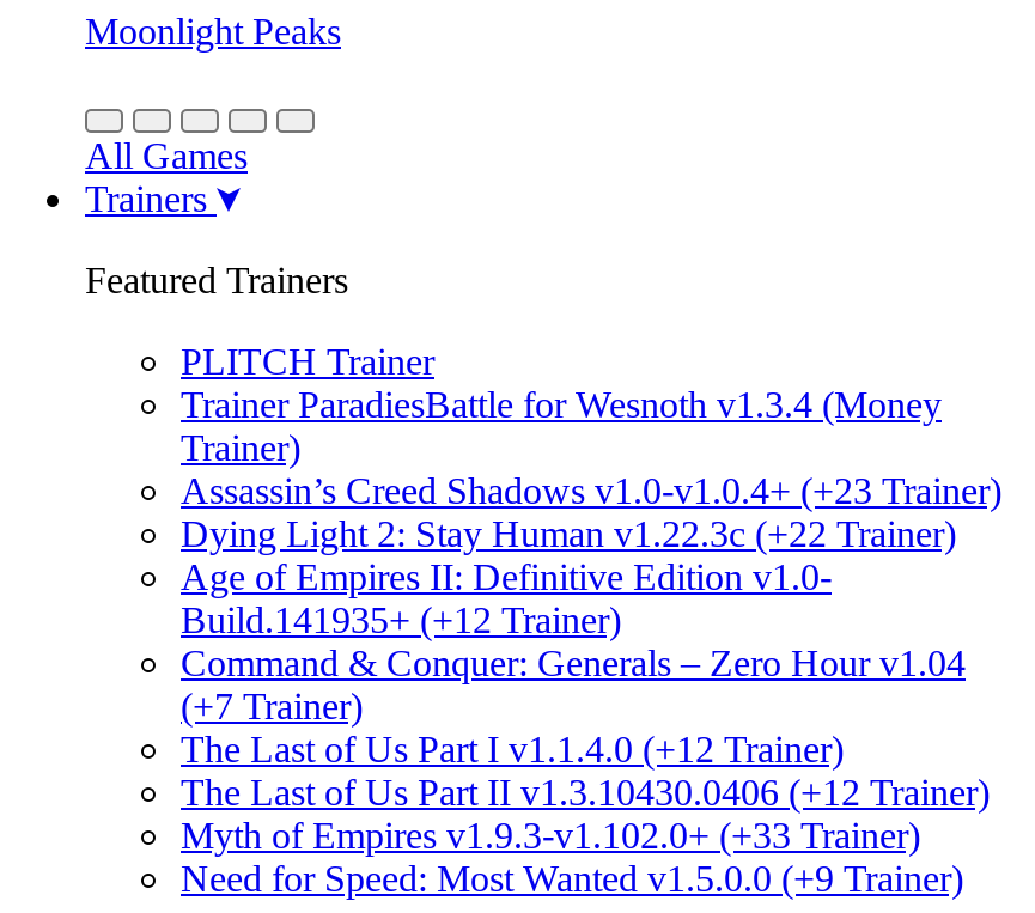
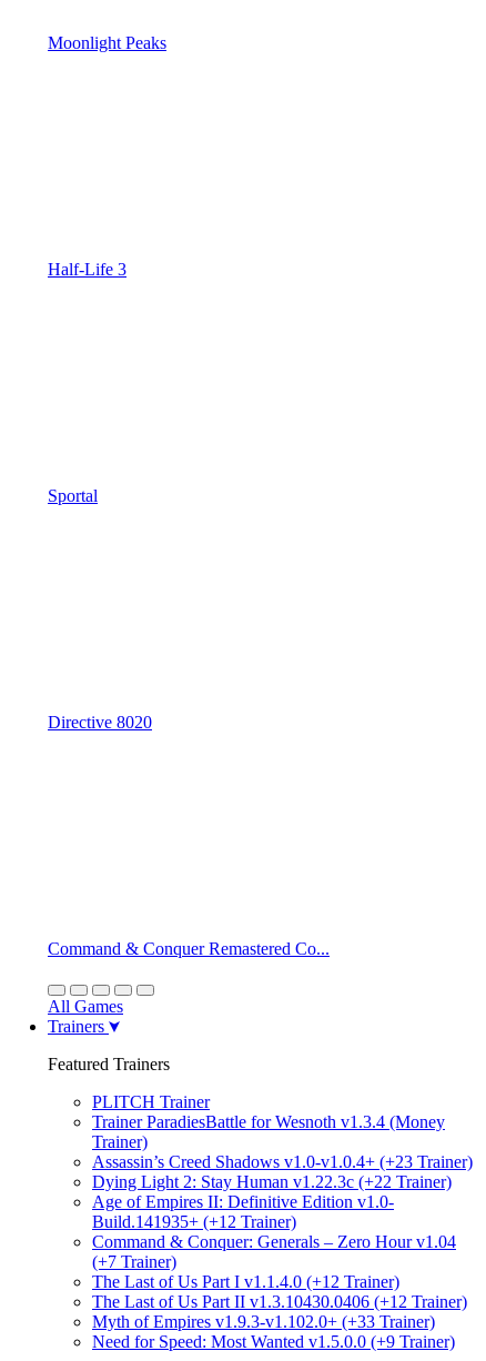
none -> [48,260,126,279] Half-Life 3
none -> [48,486,98,505] Sportal
none -> [48,713,152,732] Directive 8020
none -> [48,939,330,958] Command & Conquer Remastered Co...

